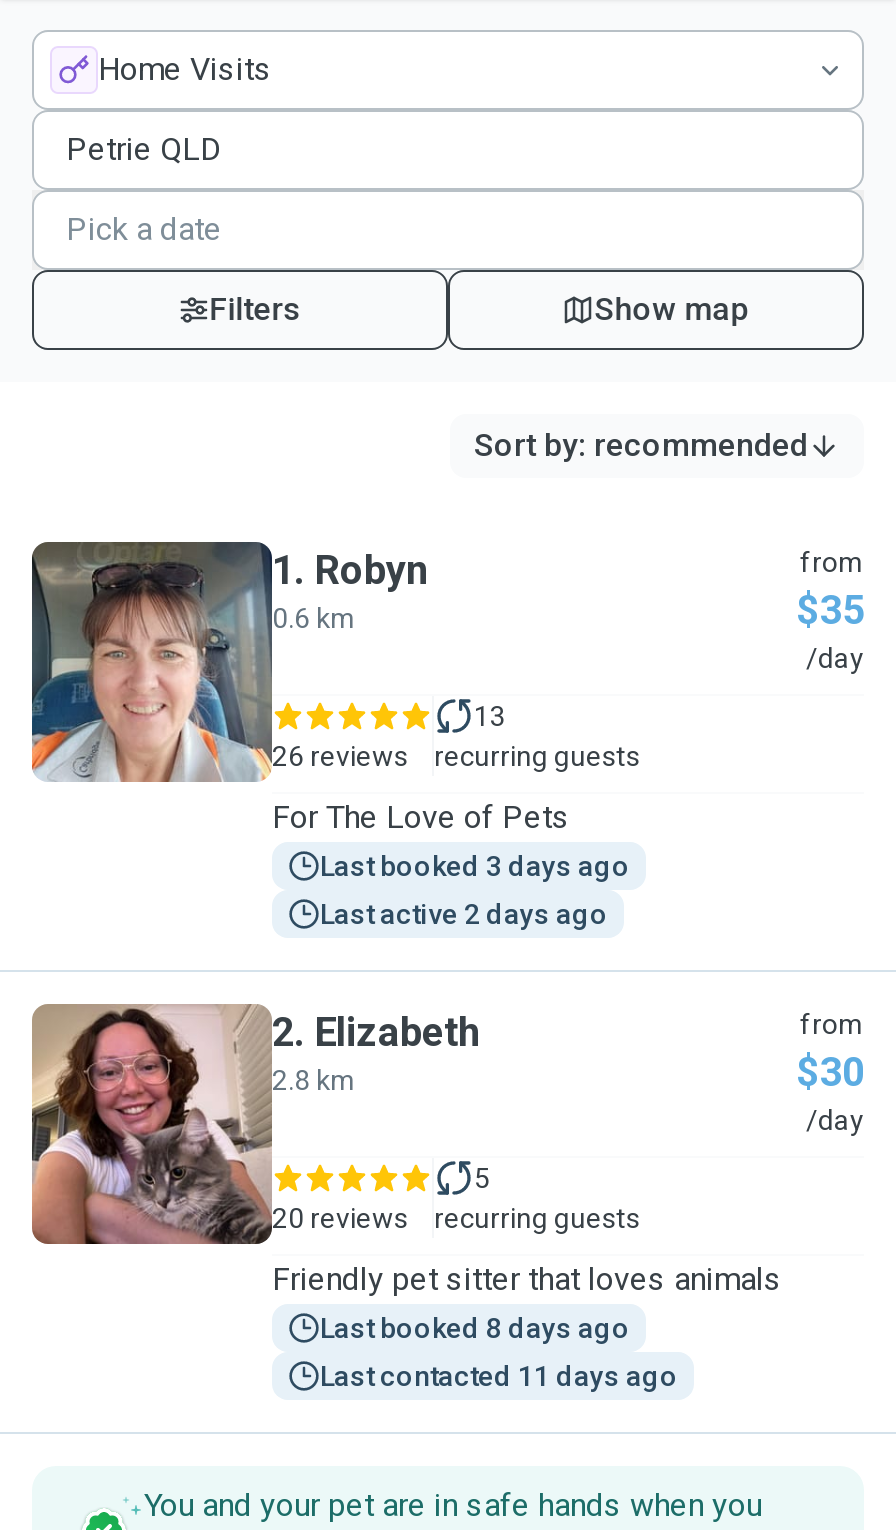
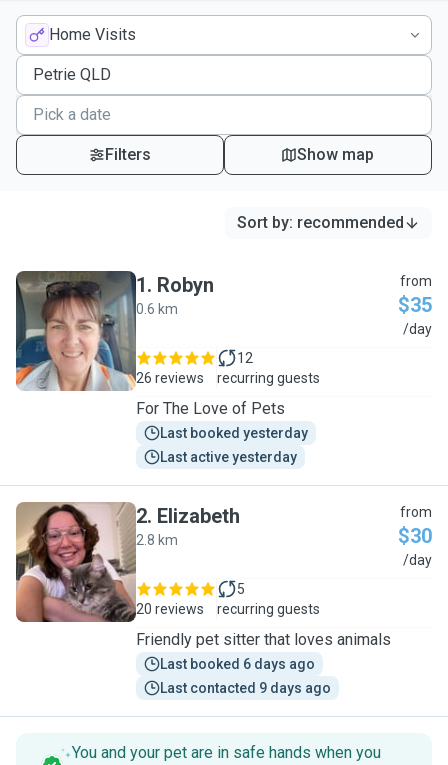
[474,700,506,732] 13 -> [237,350,253,366] 12
[320,850,630,882] Last booked 3 days ago -> [160,425,308,441] Last booked yesterday
[320,898,608,930] Last active 2 days ago -> [160,449,297,465] Last active yesterday
[320,1312,630,1344] Last booked 8 days ago -> [160,656,315,672] Last booked 6 days ago
[320,1360,678,1392] Last contacted 11 days ago -> [160,680,331,696] Last contacted 9 days ago

